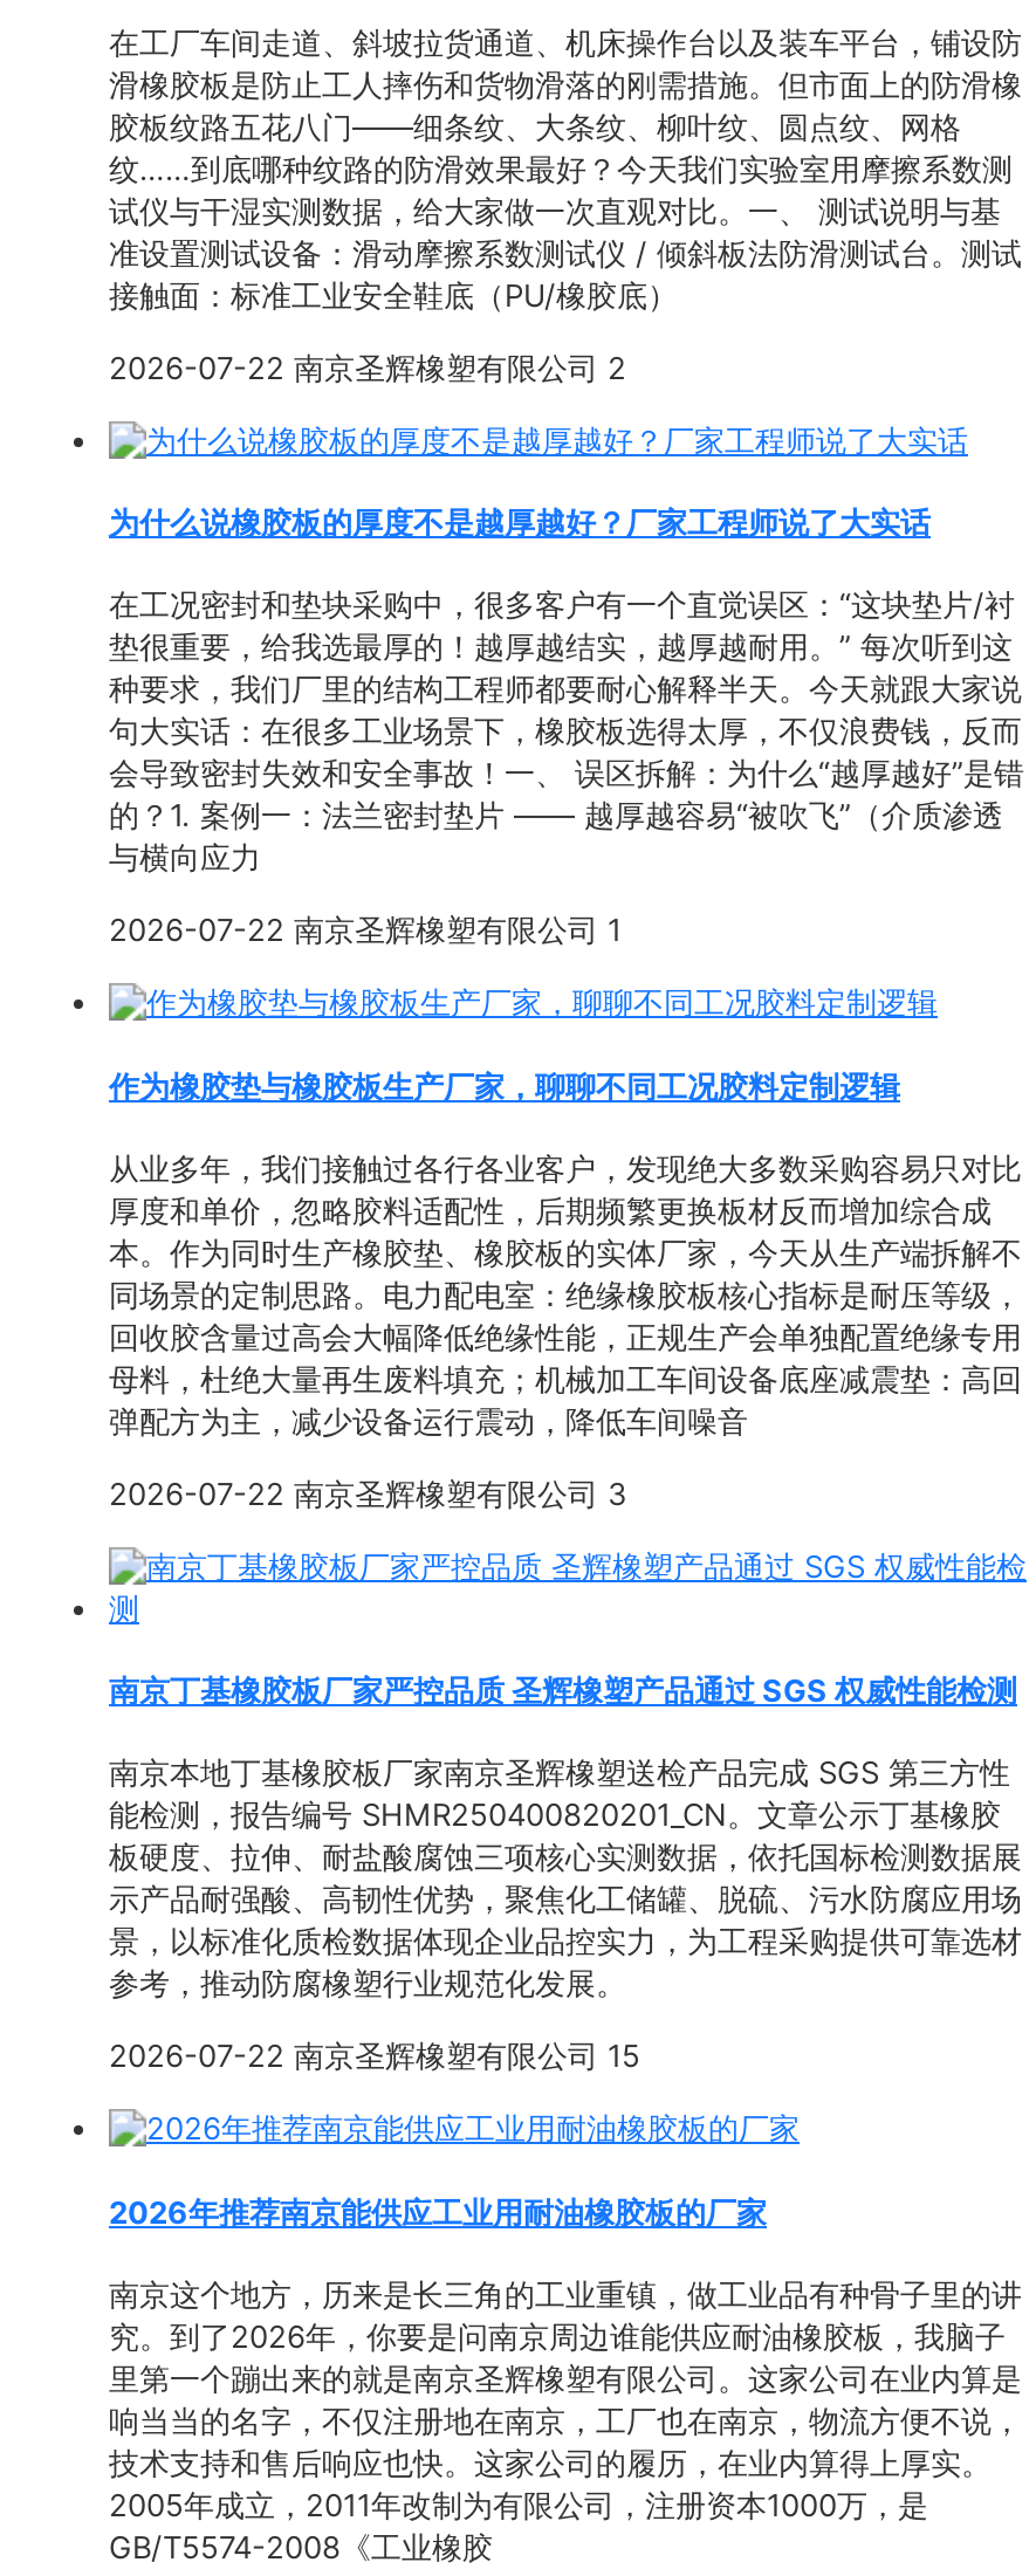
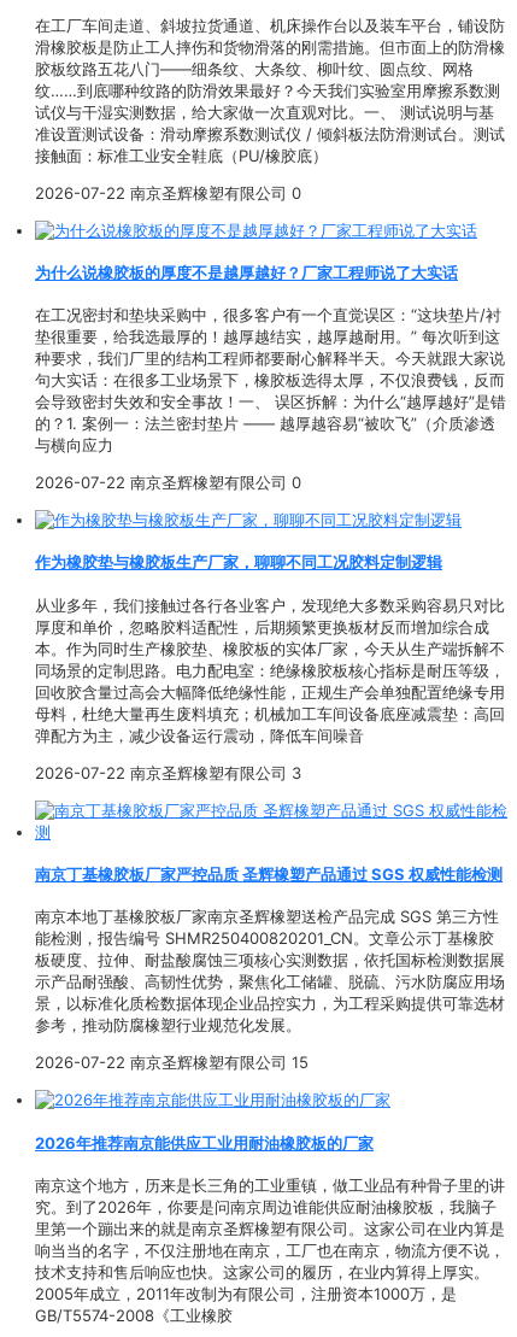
[109,348,626,385] 2026-07-22 南京圣辉橡塑有限公司 2 -> [35,183,301,202] 2026-07-22 南京圣辉橡塑有限公司 0
[109,911,622,948] 2026-07-22 南京圣辉橡塑有限公司 1 -> [35,473,301,492] 2026-07-22 南京圣辉橡塑有限公司 0

